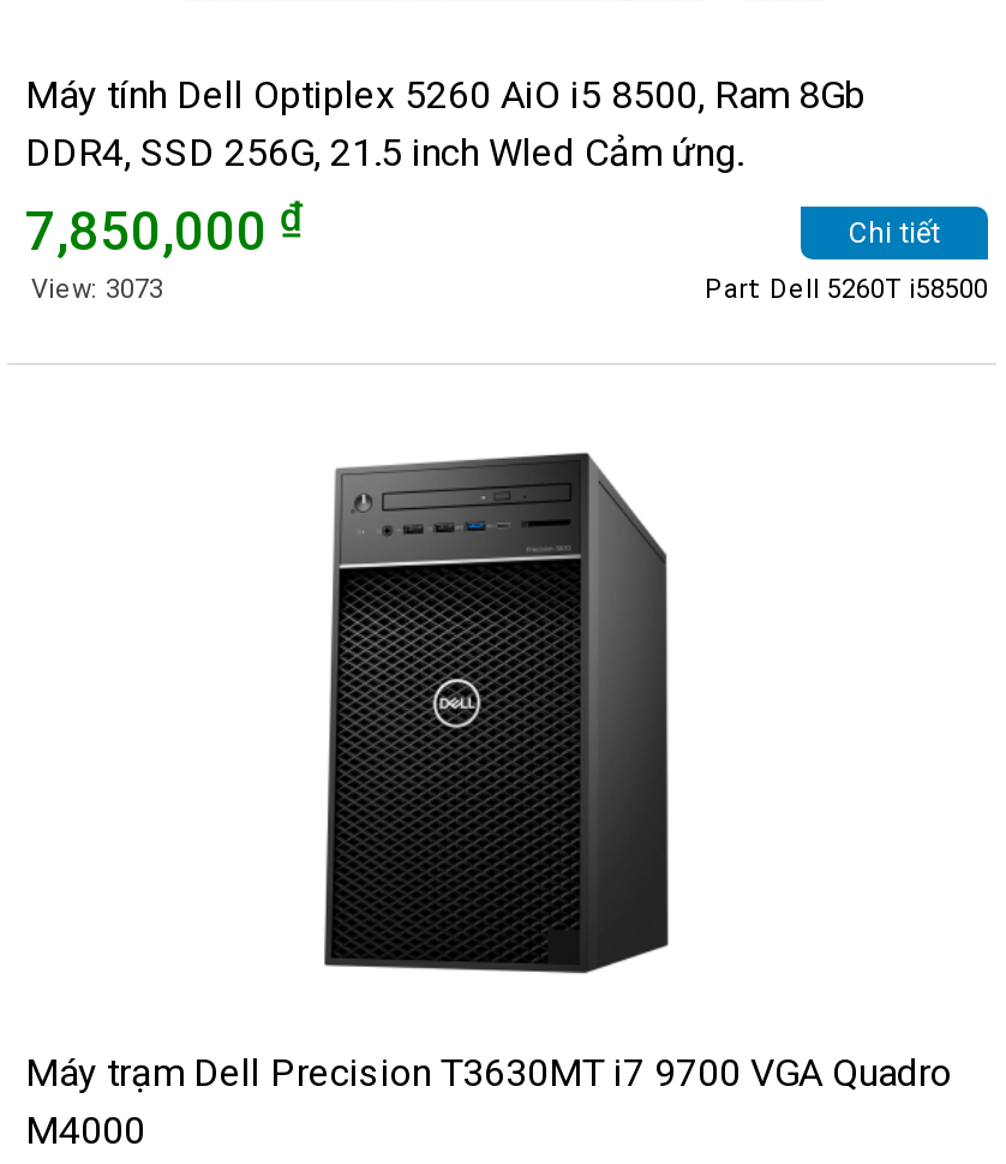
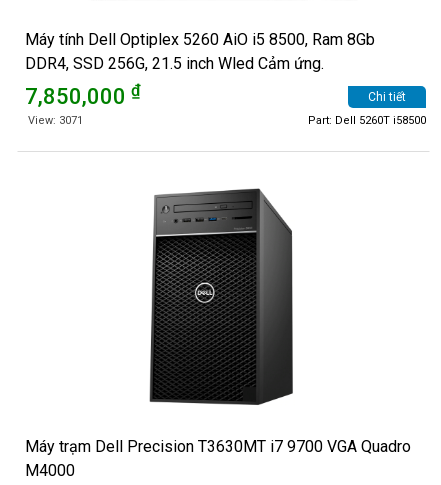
[31,275,163,306] View: 3073 -> [27,114,82,127] View: 3071

